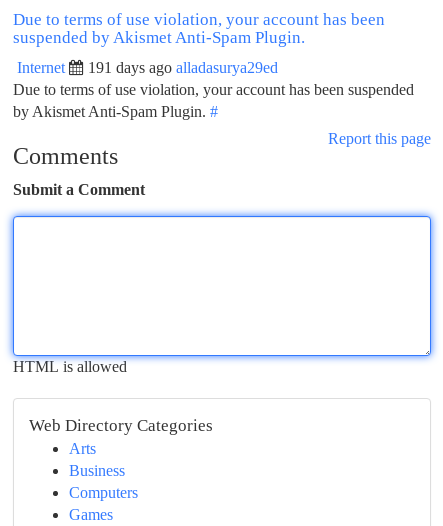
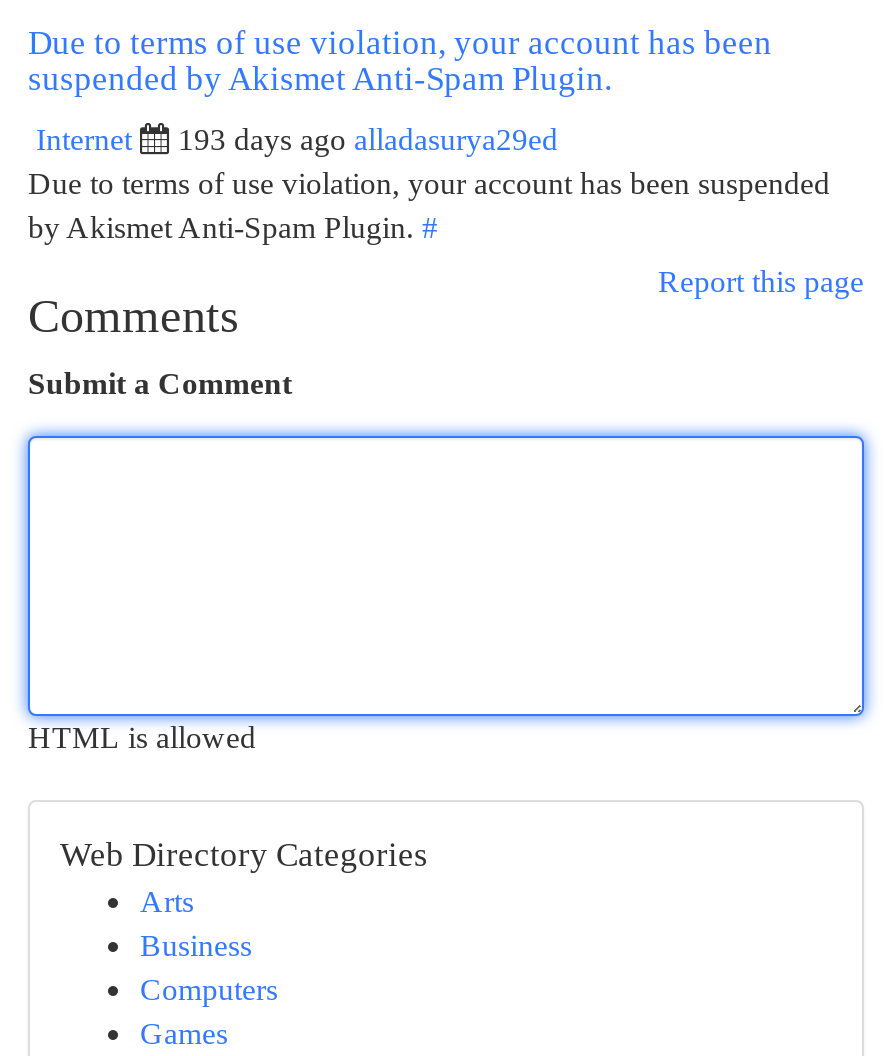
[88,59,278,76] 191 days ago alladasurya29ed -> [178,122,558,156] 193 days ago alladasurya29ed

